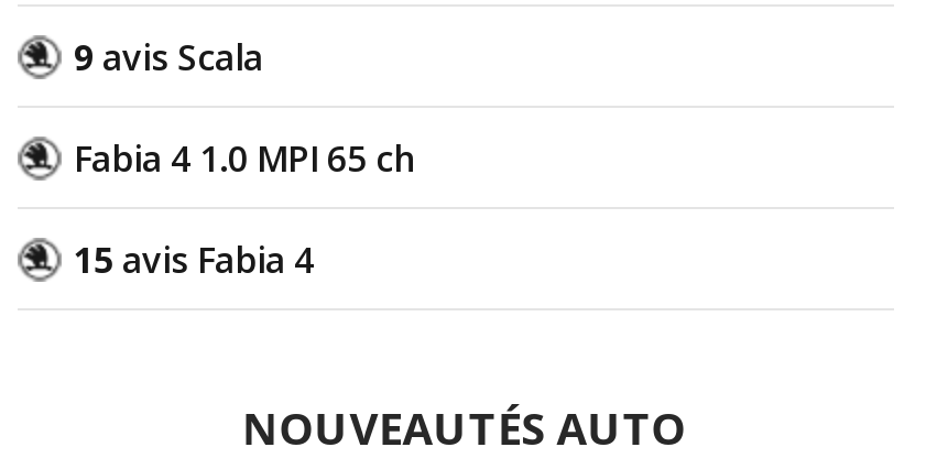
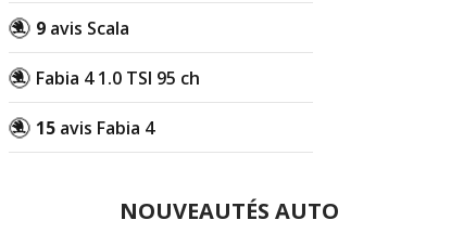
[74,134,415,182] Fabia 4 1.0 MPI 65 ch -> [36,66,201,90] Fabia 4 1.0 TSI 95 ch

